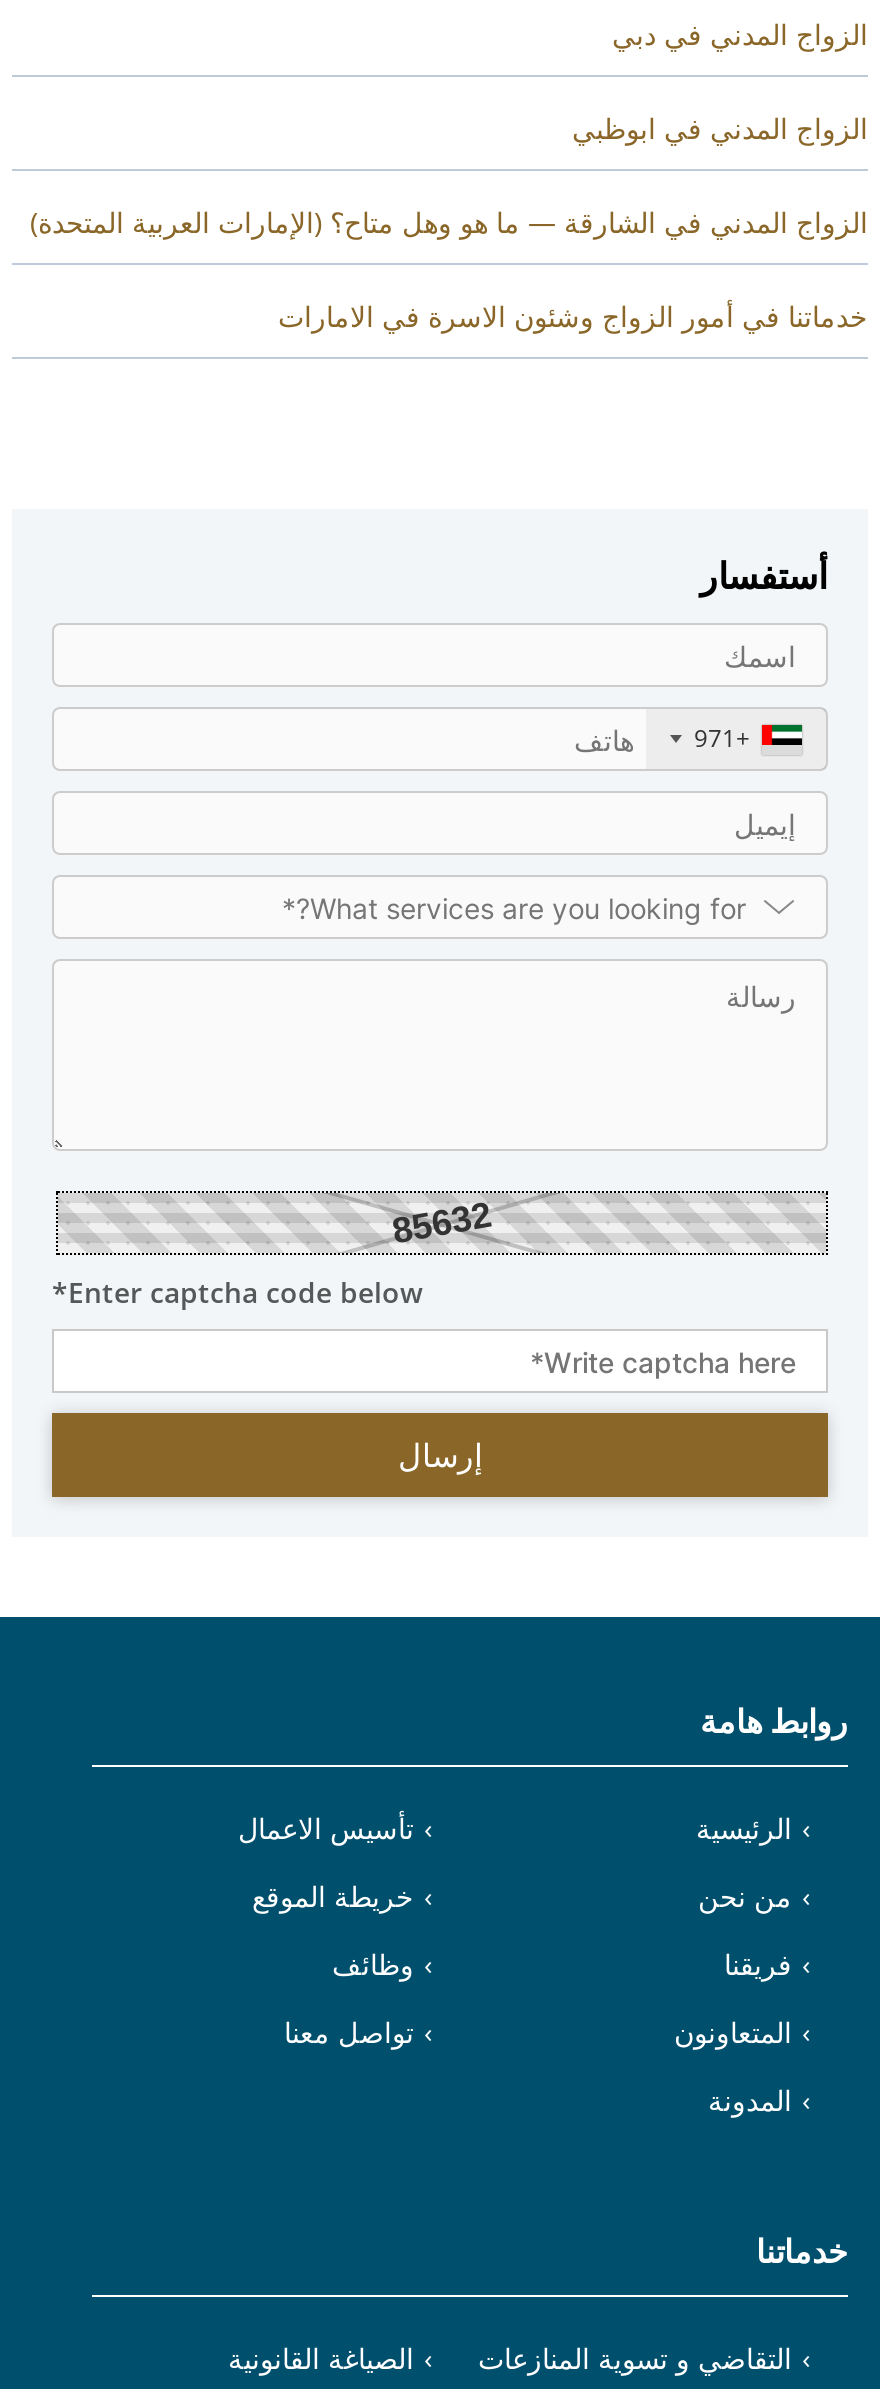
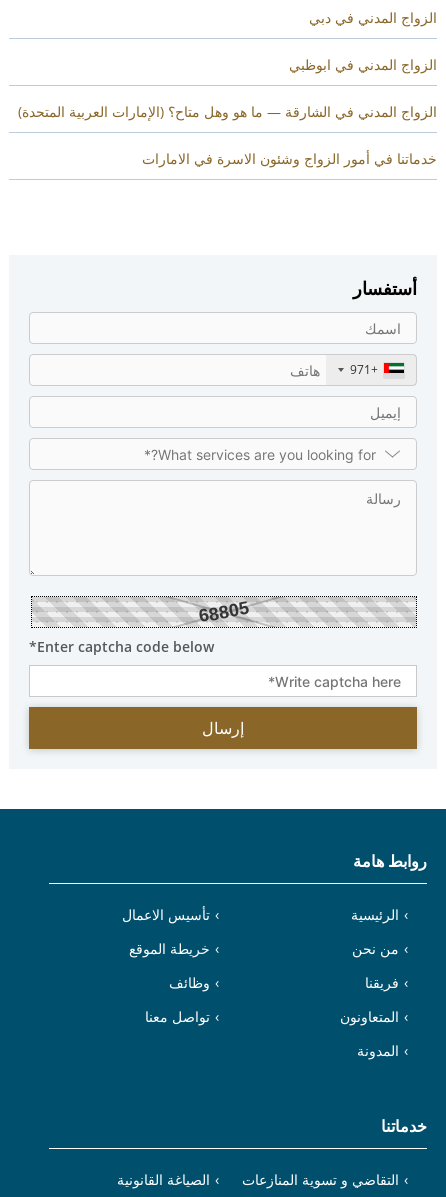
[389,1195,494,1251] 85632 -> [197,598,250,626] 68805

